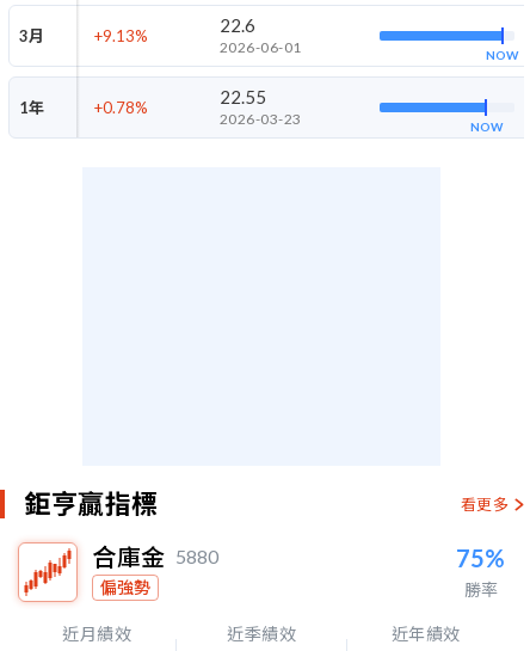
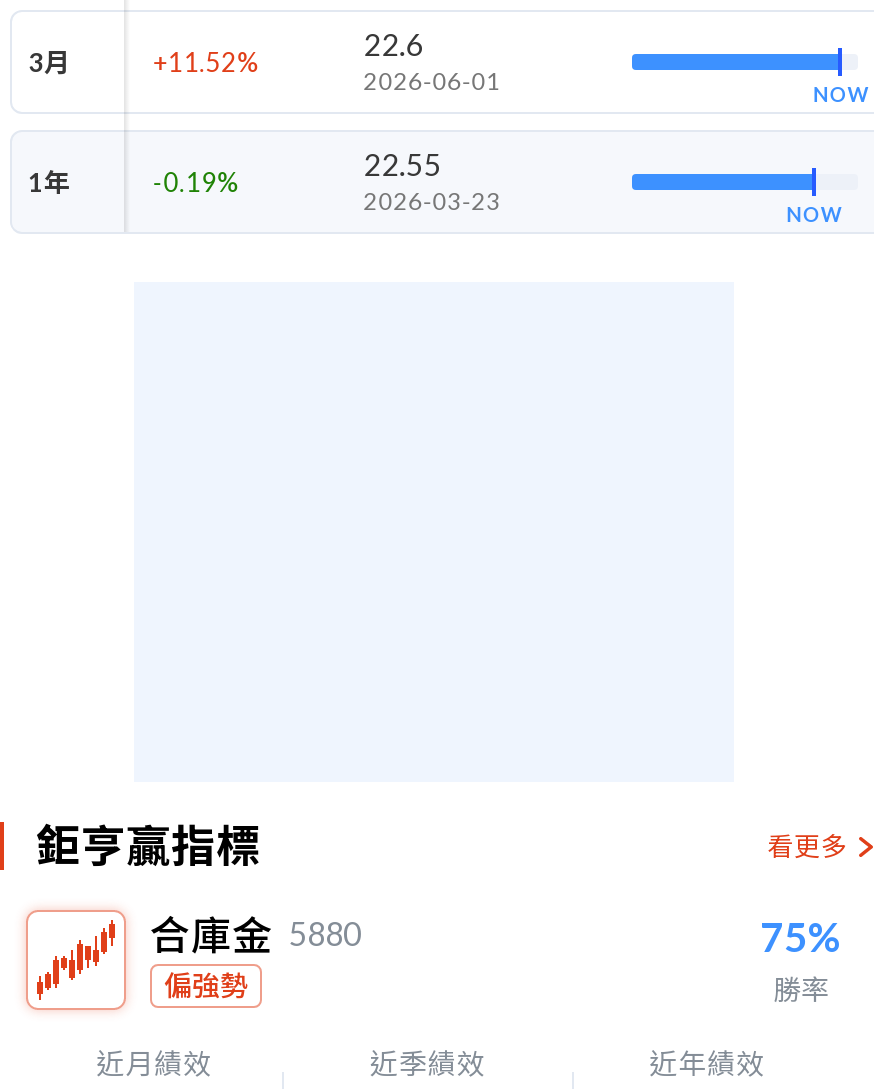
[94,26,148,45] +9.13% -> [153,45,259,77] +11.52%
[94,97,148,116] +0.78% -> [153,165,239,197] -0.19%

